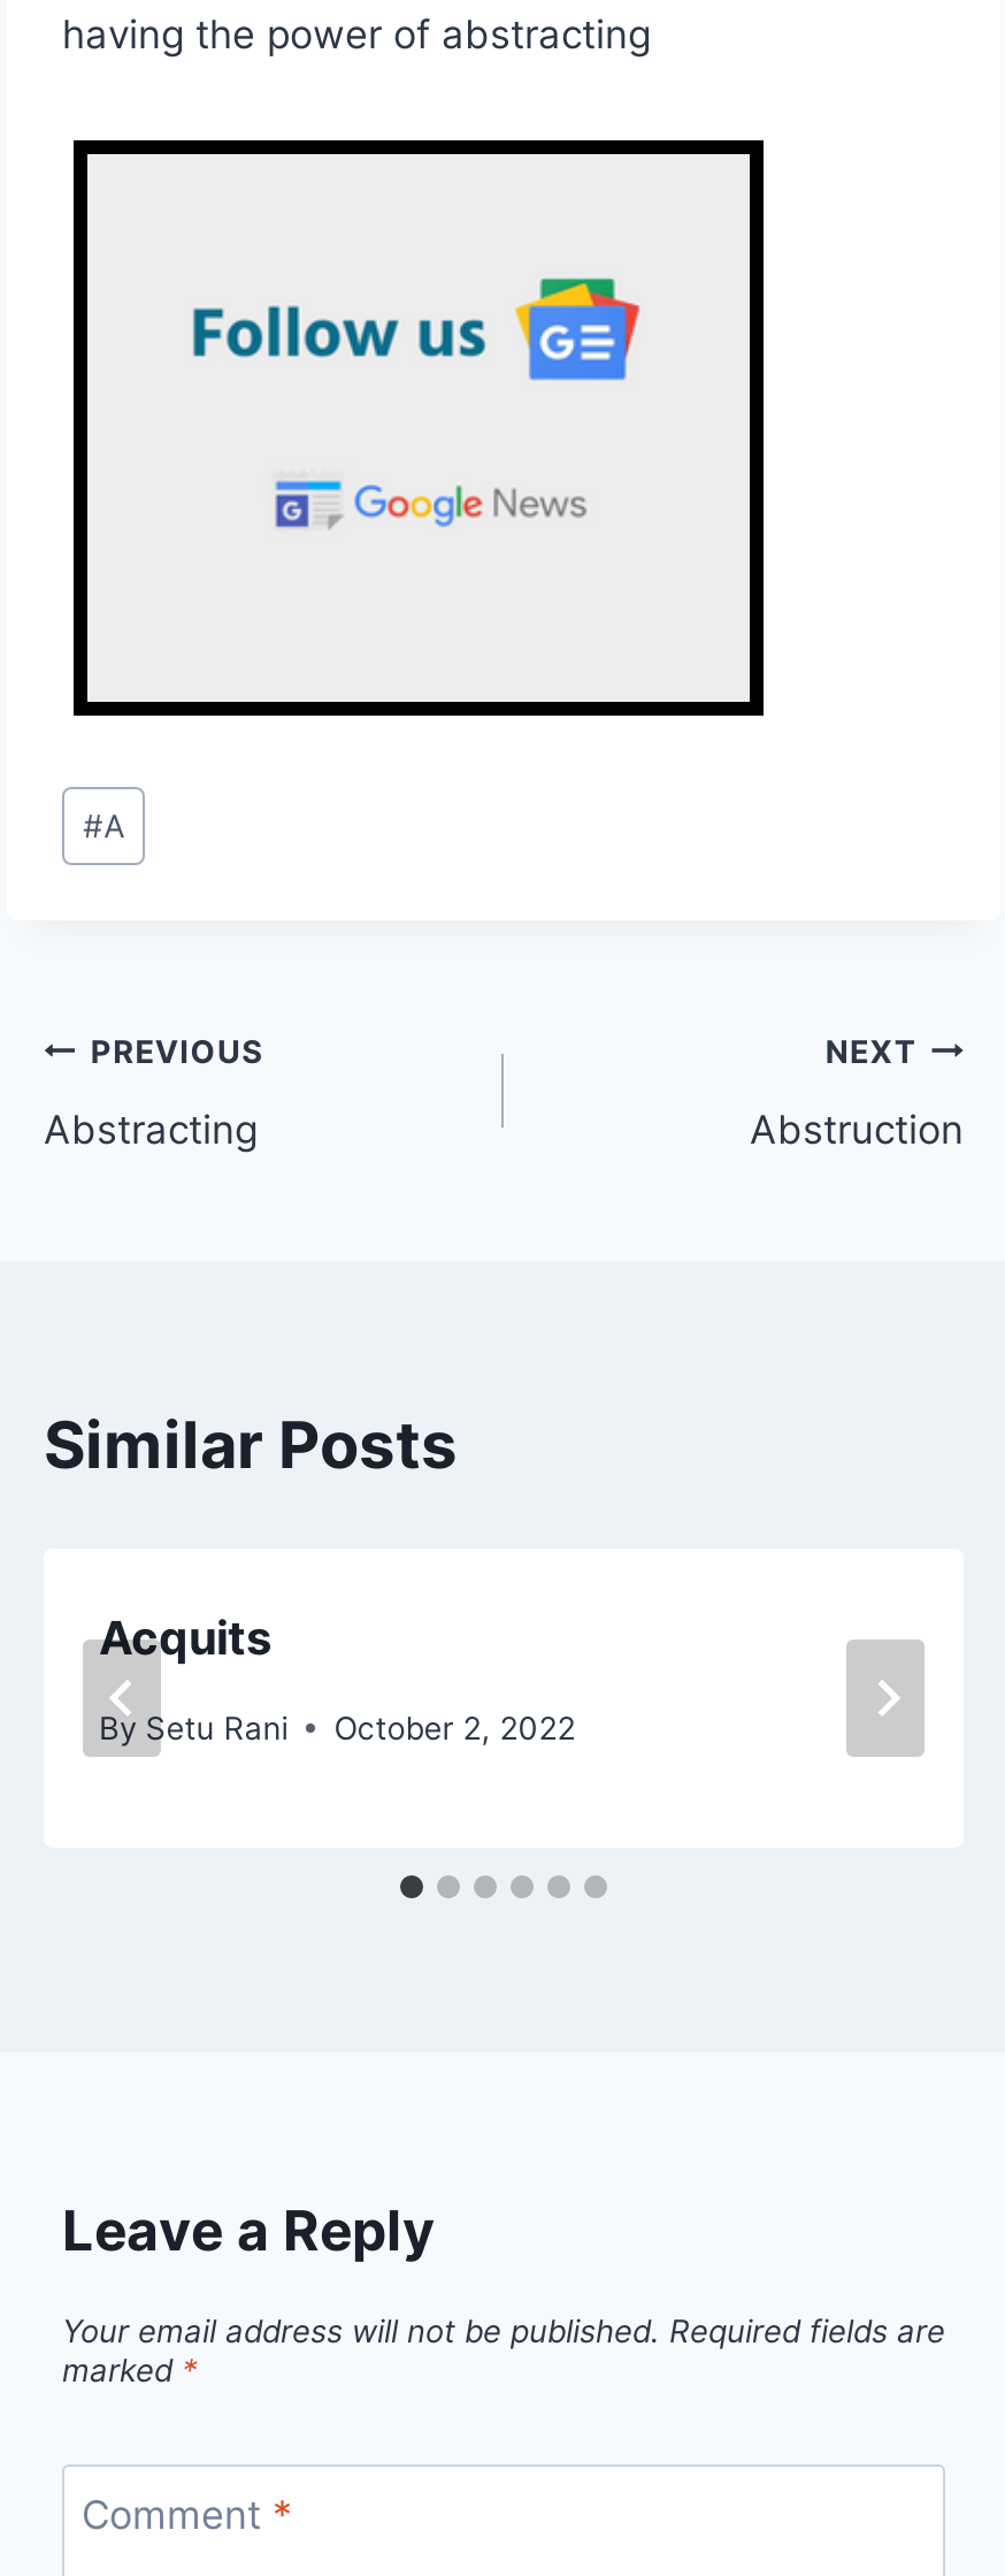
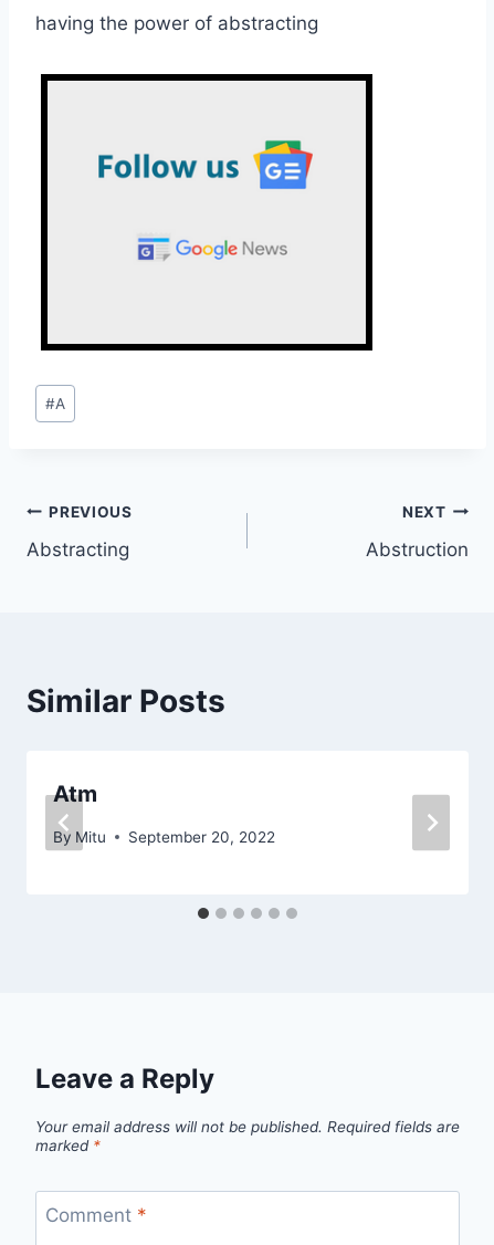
[99,1611,271,1666] Acquits -> [53,781,97,807] Atm
[99,1709,575,1746] By Setu Rani | October 2, 2022 -> [53,828,275,846] By Mitu | September 20, 2022

